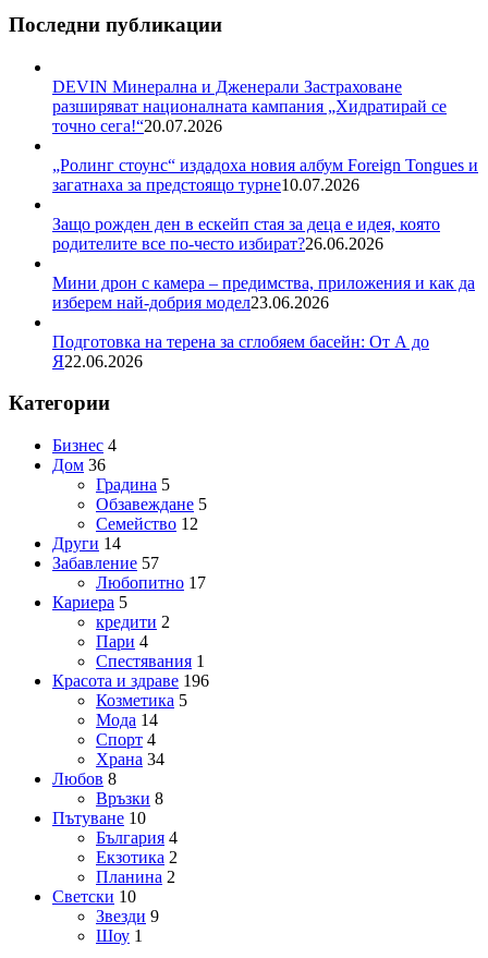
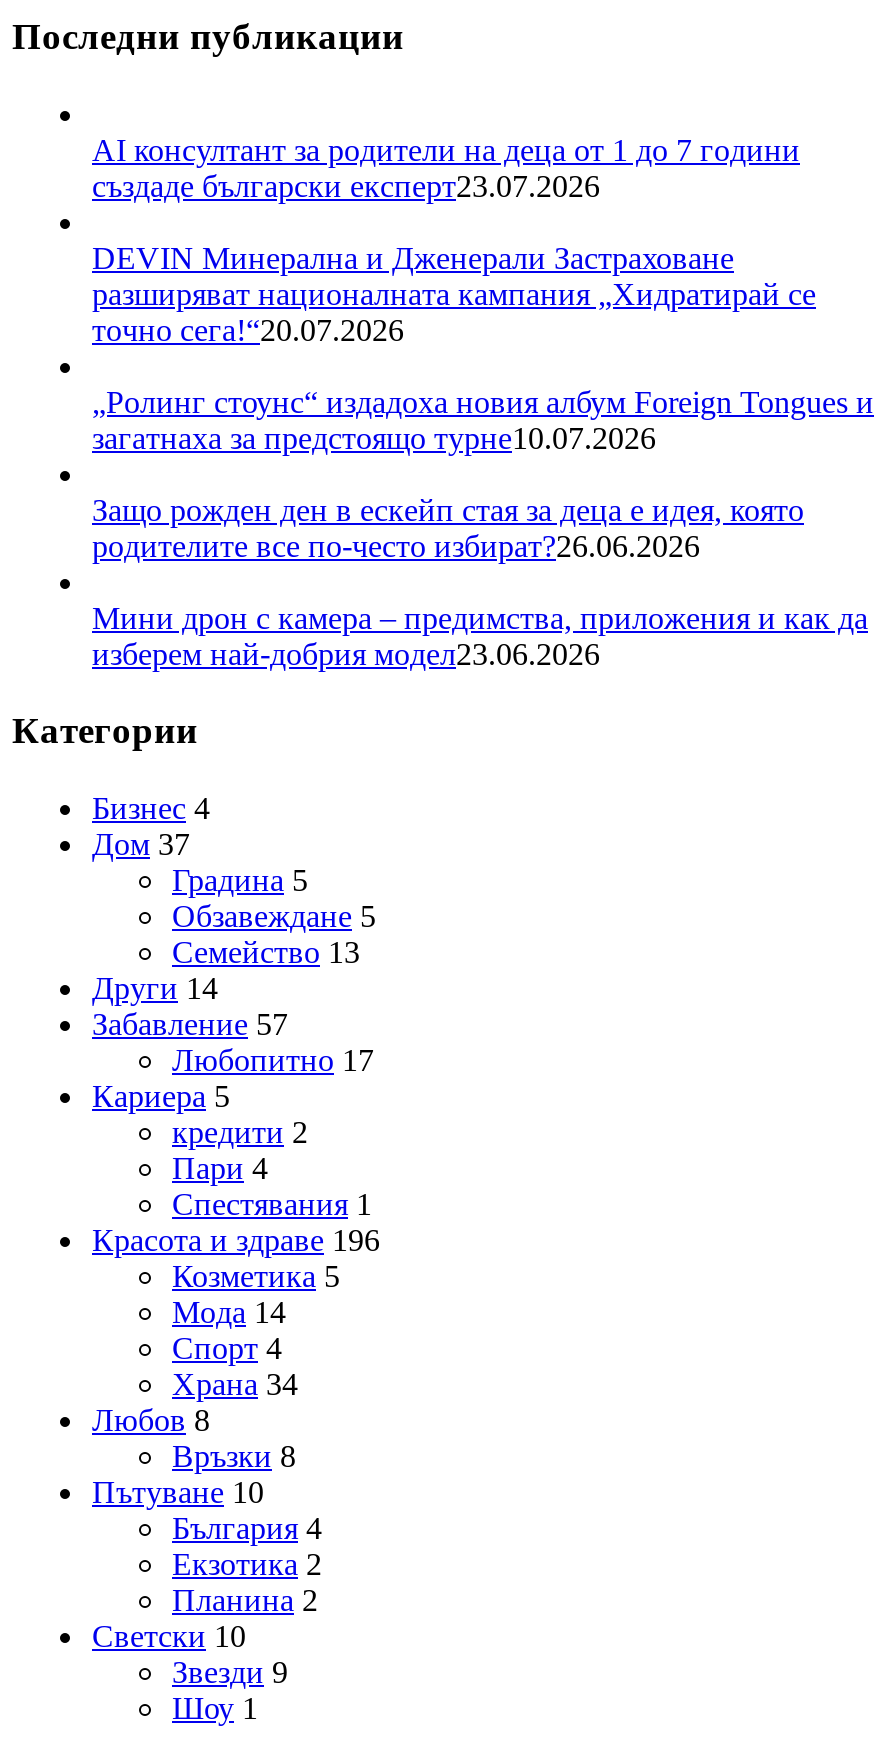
none -> [92,132,800,202] AI консултант за родители на деца от 1 до 7 години | създаде български експерт23.07.2026
moved [52,77,478,311] -> [92,240,874,670]: DEVIN Минерална и Дженерали Застраховане | разширяват националната кампания „Хидратирай се | точно сега!“20.07.2026 | ... | Мини дрон с камера – предимства, приложения и как да | изберем най-добрия модел23.06.2026
[52,332,429,370] Подготовка на терена за сглобяем басейн: От А до | Я22.06.2026 -> none
[52,456,106,474] Дом 36 -> [92,827,190,861] Дом 37
[96,515,198,533] Семейство 12 -> [172,935,360,969] Семейство 13

